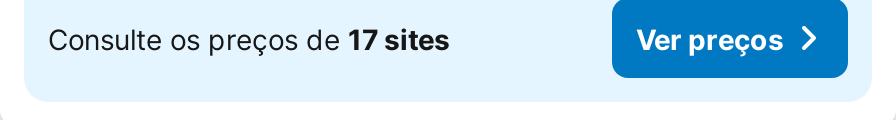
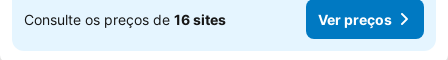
[48,21,450,55] Consulte os preços de 17 sites -> [24,10,226,27] Consulte os preços de 16 sites

